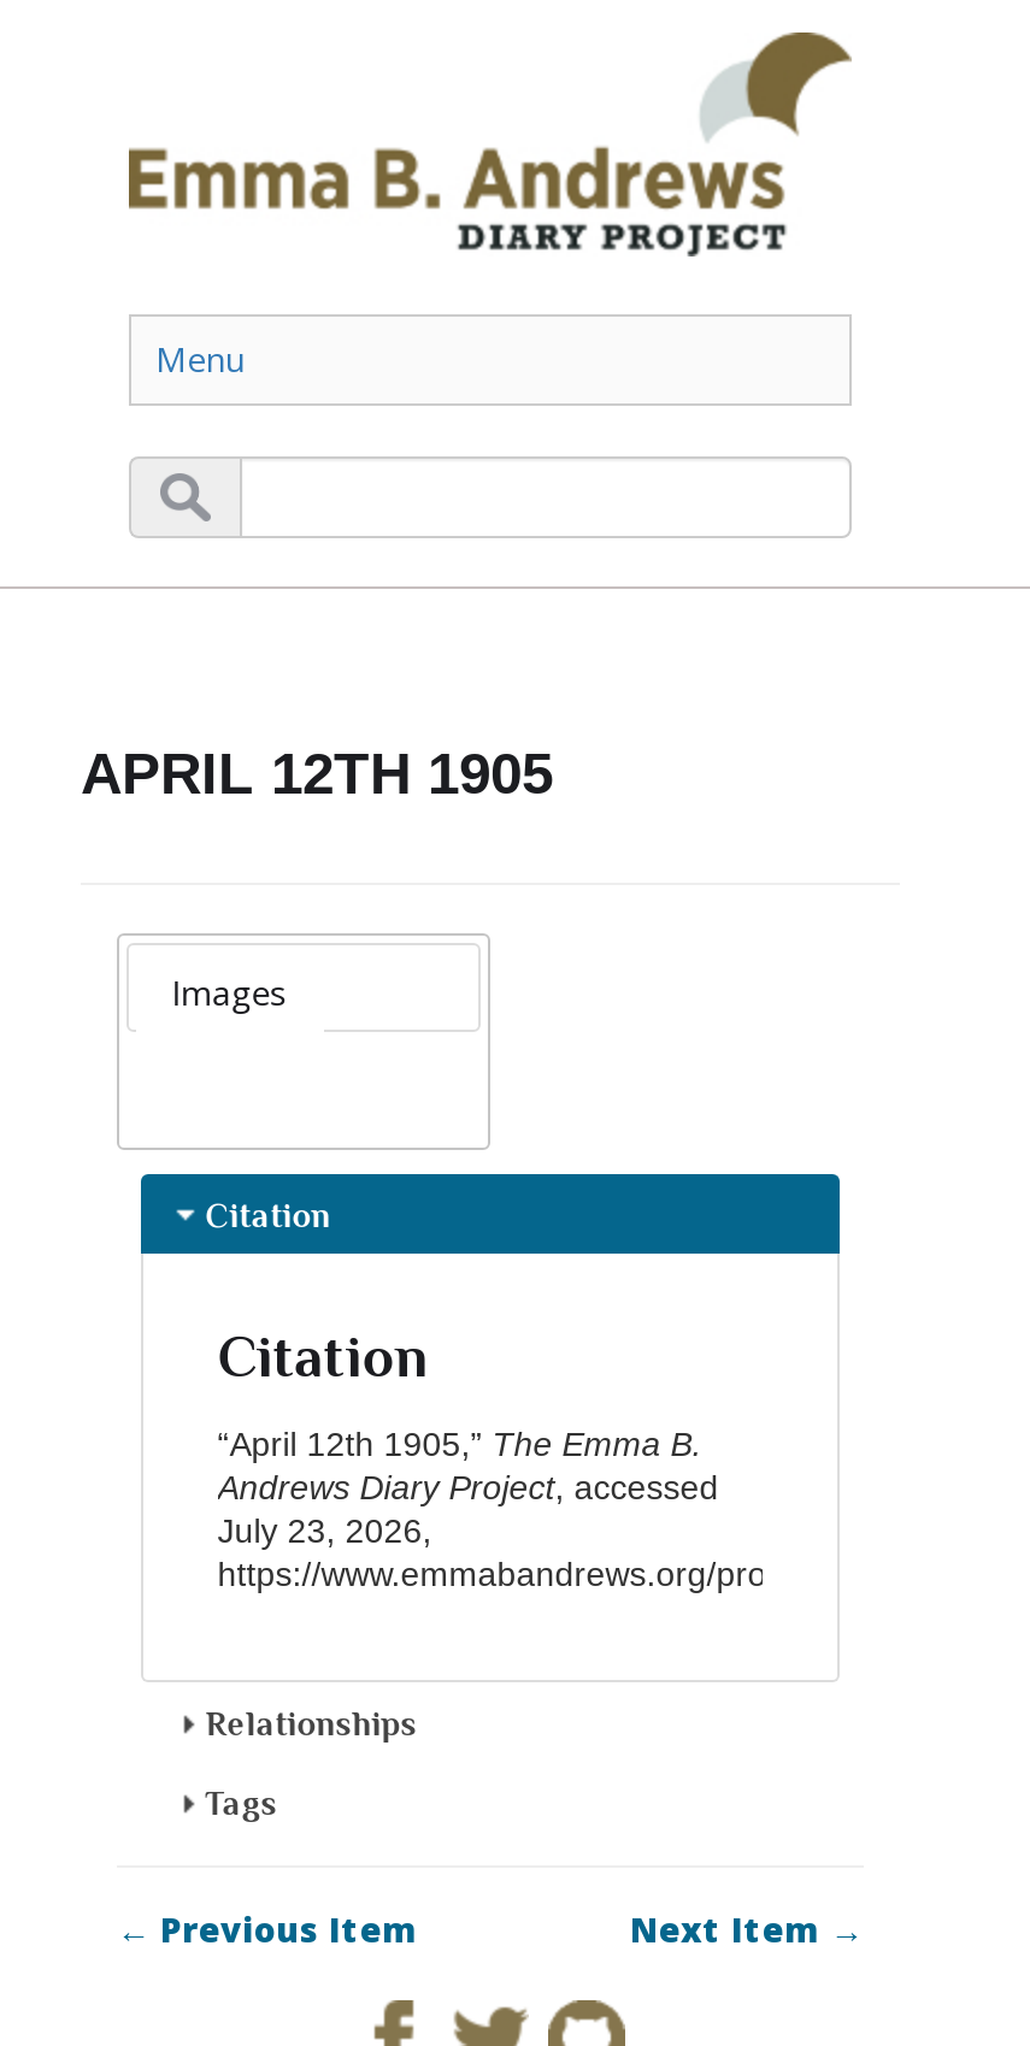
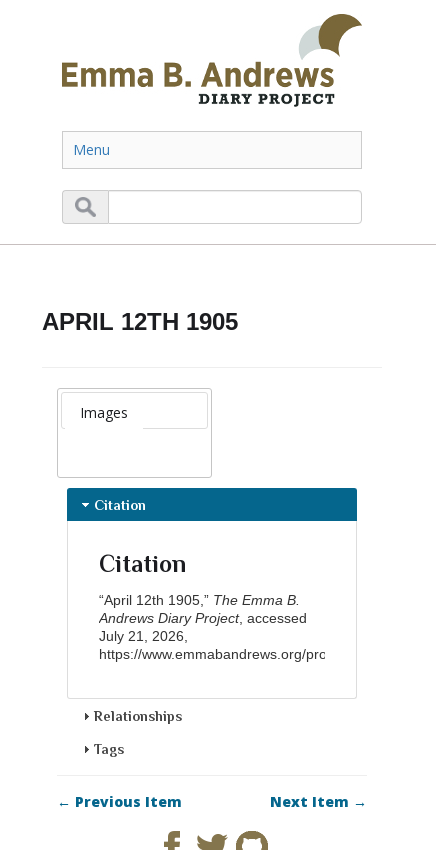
[218,1512,432,1551] July 23, 2026, -> [99,628,188,644] July 21, 2026,

